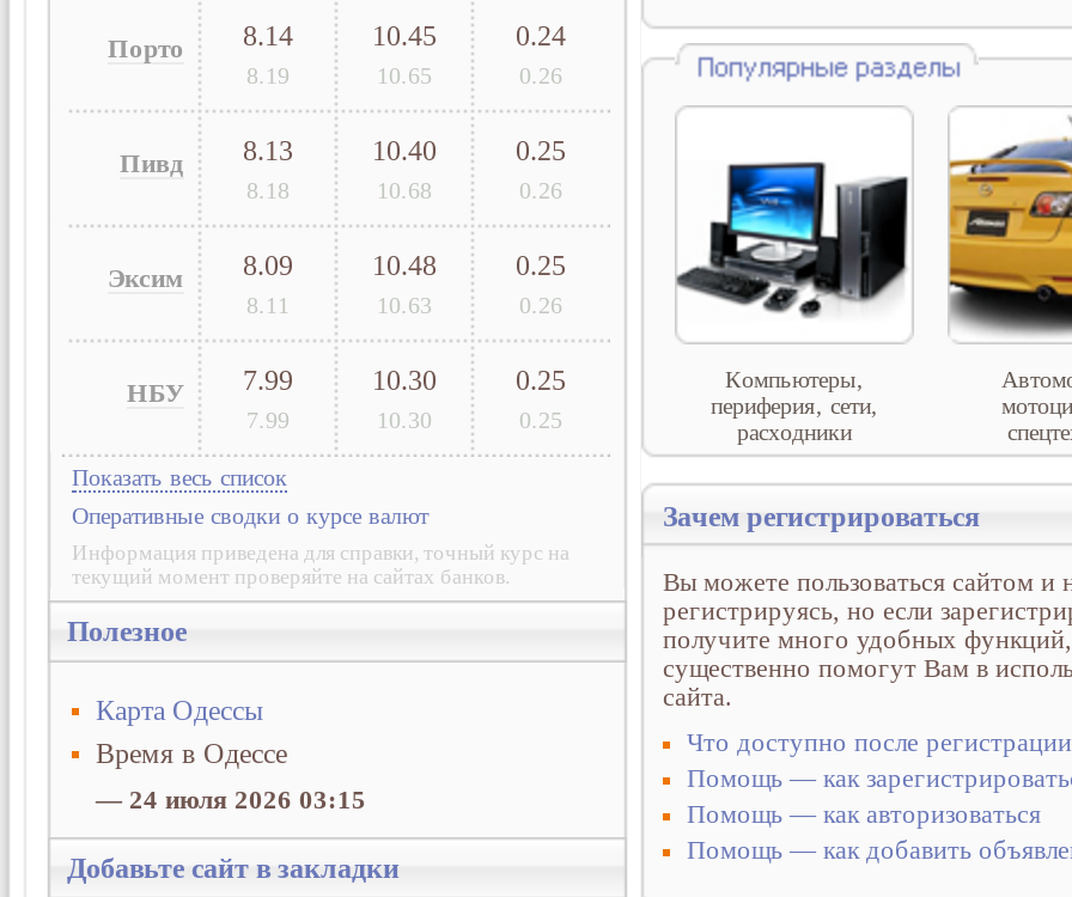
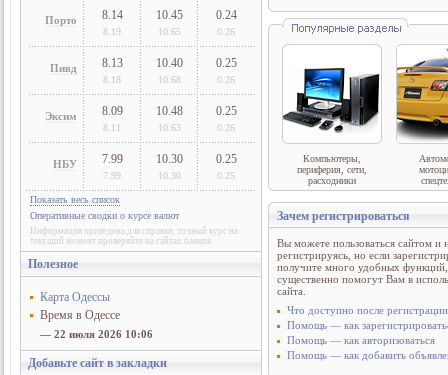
[96,785,366,813] — 24 июля 2026 03:15 -> [40,328,153,340] — 22 июля 2026 10:06

